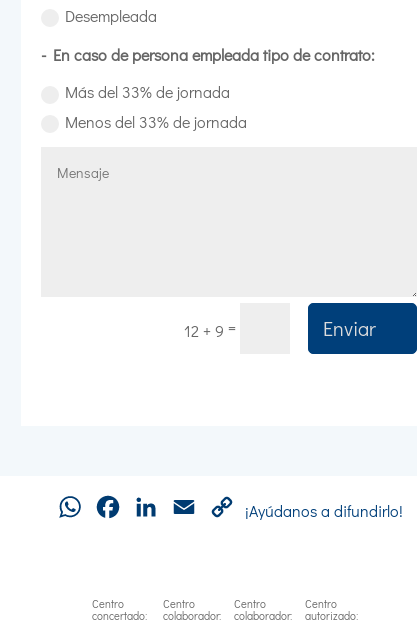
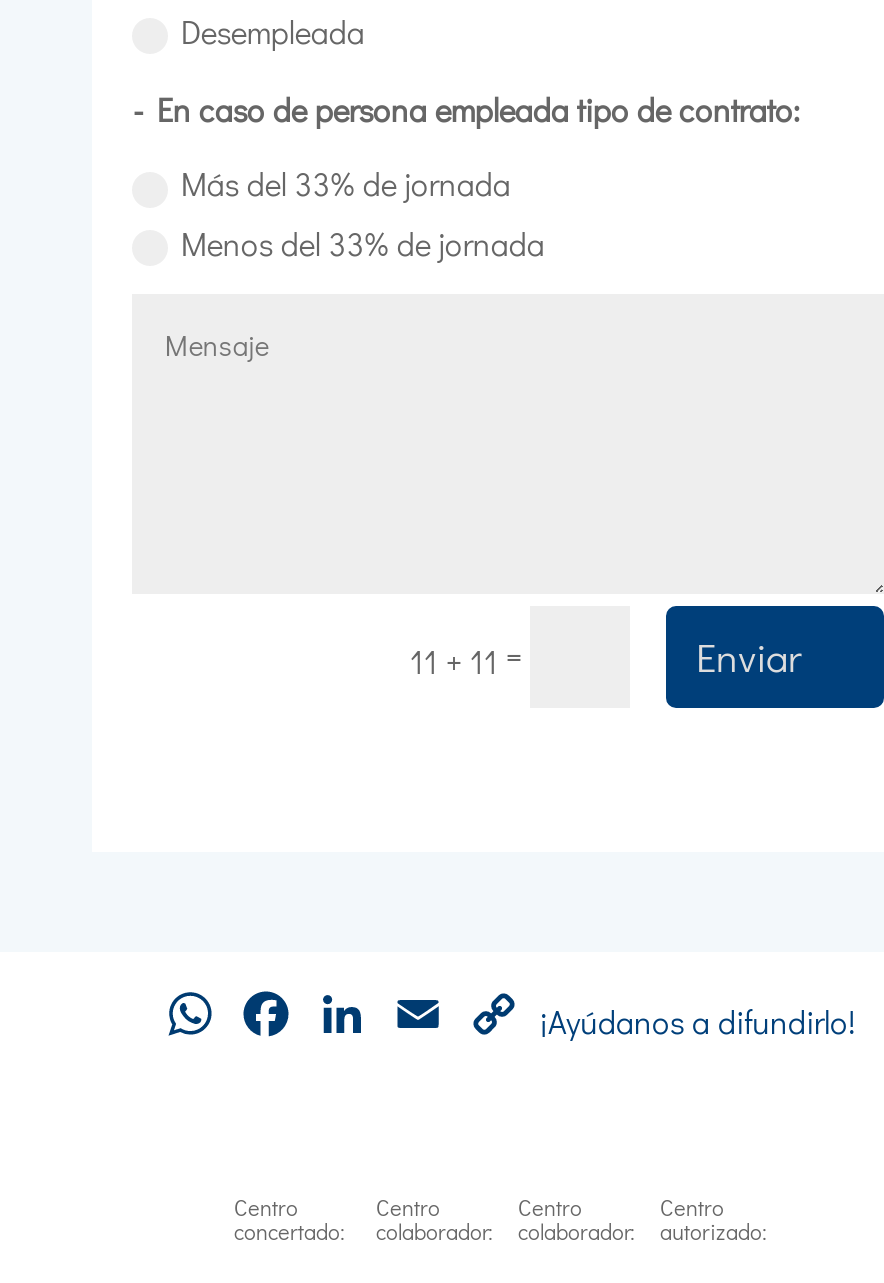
[184,317,240,341] 12 + 9 = -> [410,634,530,681] 11 + 11 =

